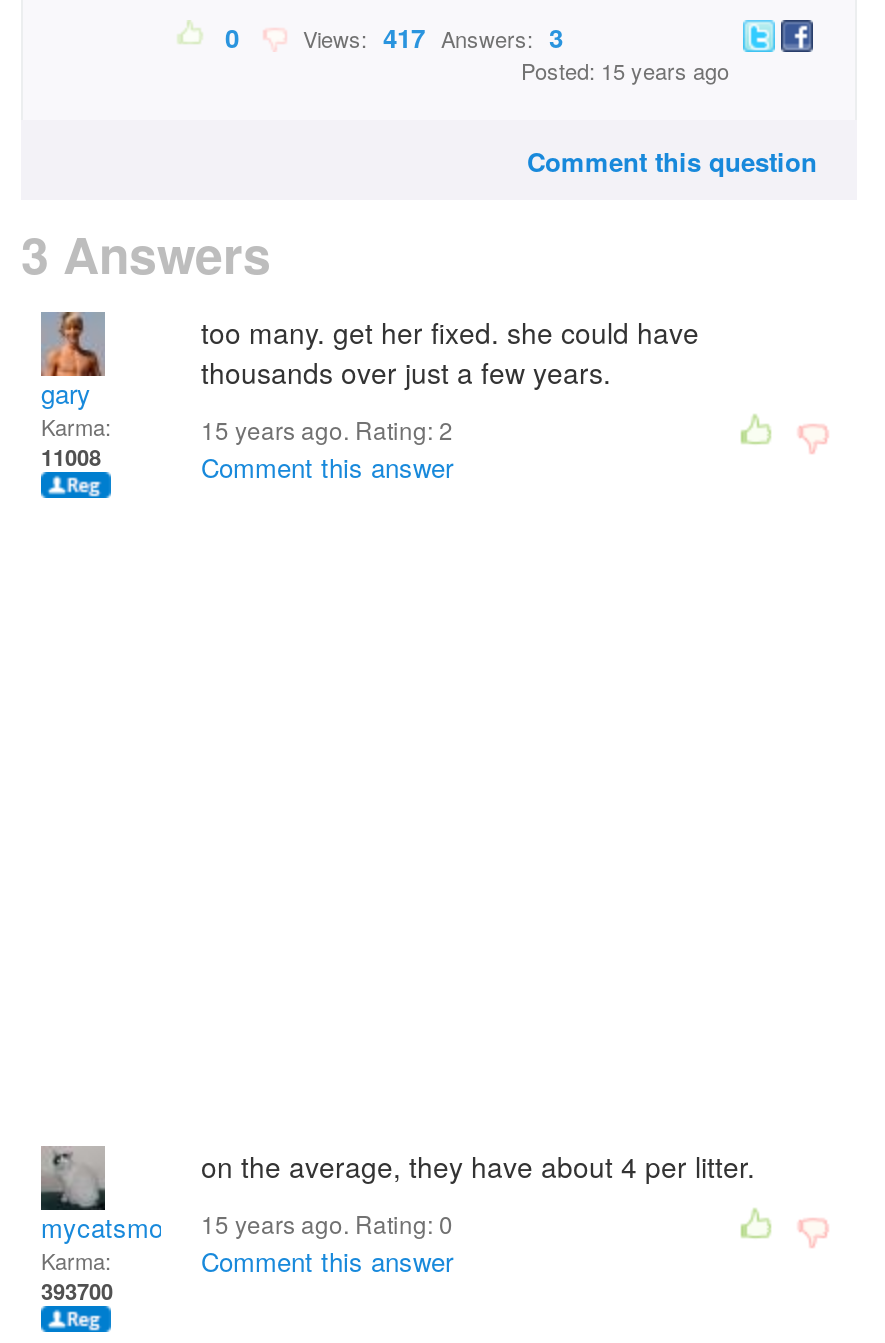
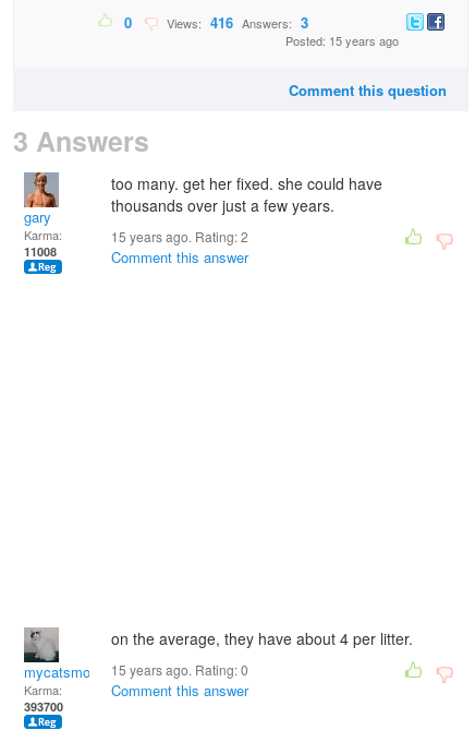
[291,18,563,56] Views: 417 Answers: 3 -> [160,12,308,33] Views: 416 Answers: 3

